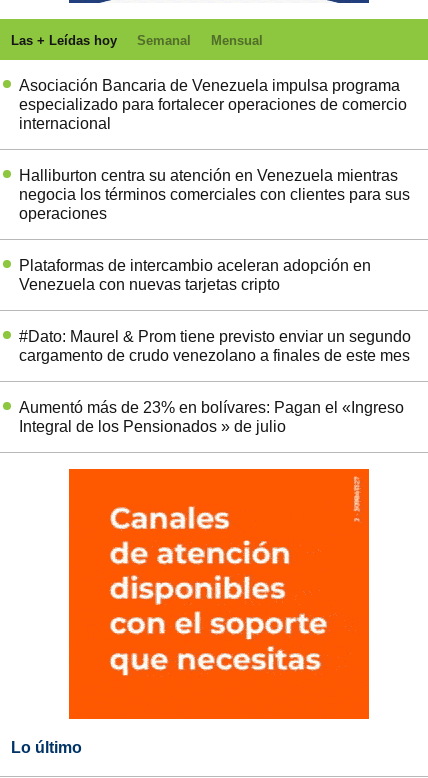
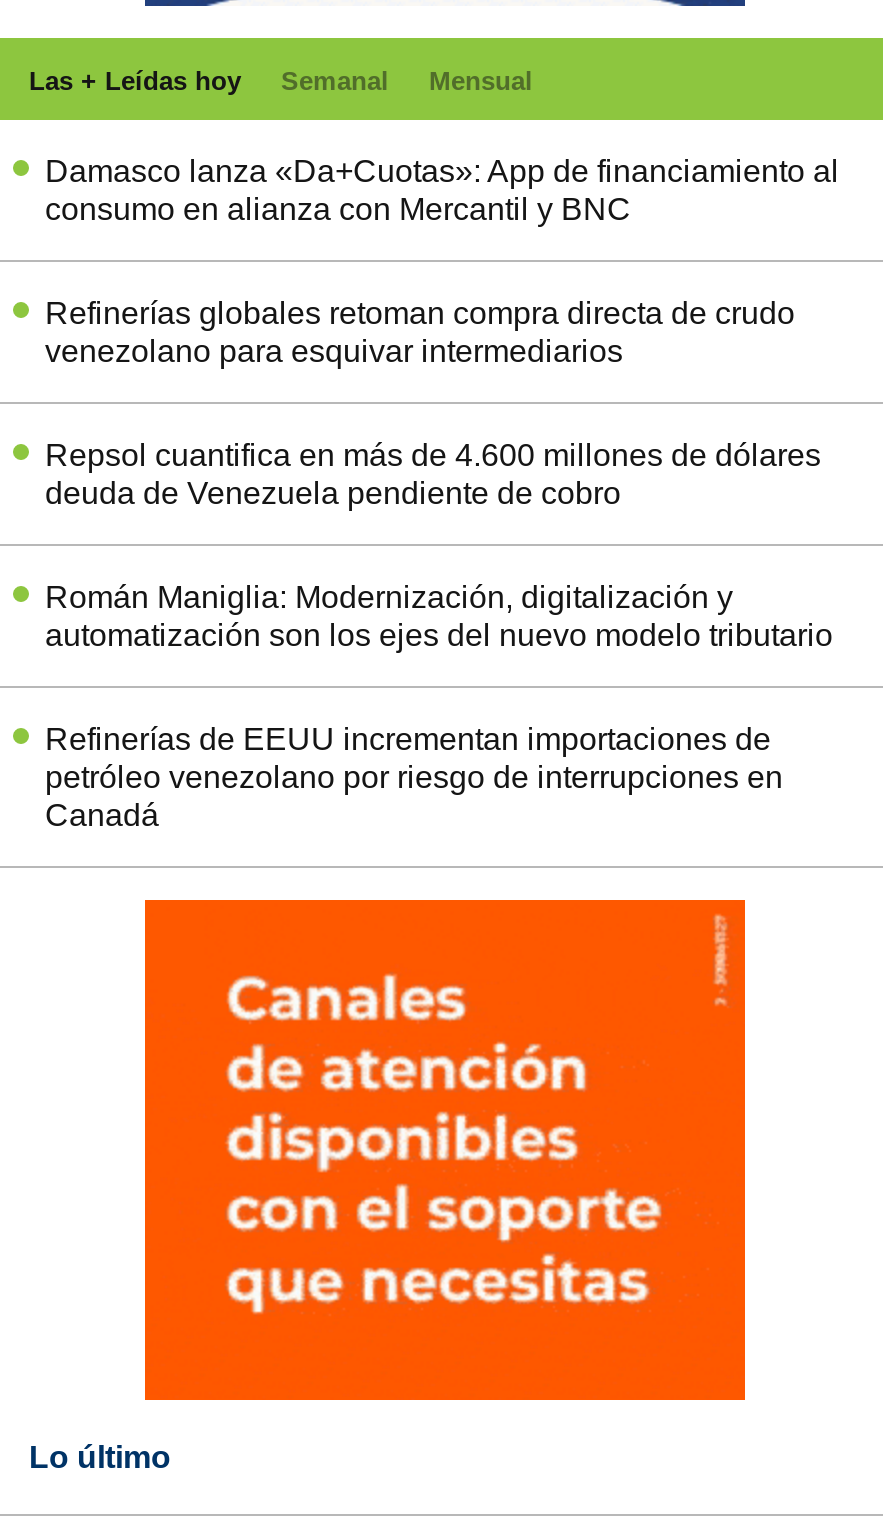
[19,77,407,132] Asociación Bancaria de Venezuela impulsa programa | especializado para fortalecer operaciones de comercio | internacional -> [45,155,839,227] Damasco lanza «Da+Cuotas»: App de financiamiento al | consumo en alianza con Mercantil y BNC
[19,167,410,222] Halliburton centra su atención en Venezuela mientras | negocia los términos comerciales con clientes para sus | operaciones -> [45,297,795,369] Refinerías globales retoman compra directa de crudo | venezolano para esquivar intermediarios
[19,257,371,293] Plataformas de intercambio aceleran adopción en | Venezuela con nuevas tarjetas cripto -> [45,439,821,511] Repsol cuantifica en más de 4.600 millones de dólares | deuda de Venezuela pendiente de cobro
[19,328,411,364] #Dato: Maurel & Prom tiene previsto enviar un segundo | cargamento de crudo venezolano a finales de este mes -> [45,581,833,653] Román Maniglia: Modernización, digitalización y | automatización son los ejes del nuevo modelo tributario
[19,399,404,435] Aumentó más de 23% en bolívares: Pagan el «Ingreso | Integral de los Pensionados » de julio -> [45,723,783,833] Refinerías de EEUU incrementan importaciones de | petróleo venezolano por riesgo de interrupciones en | Canadá

